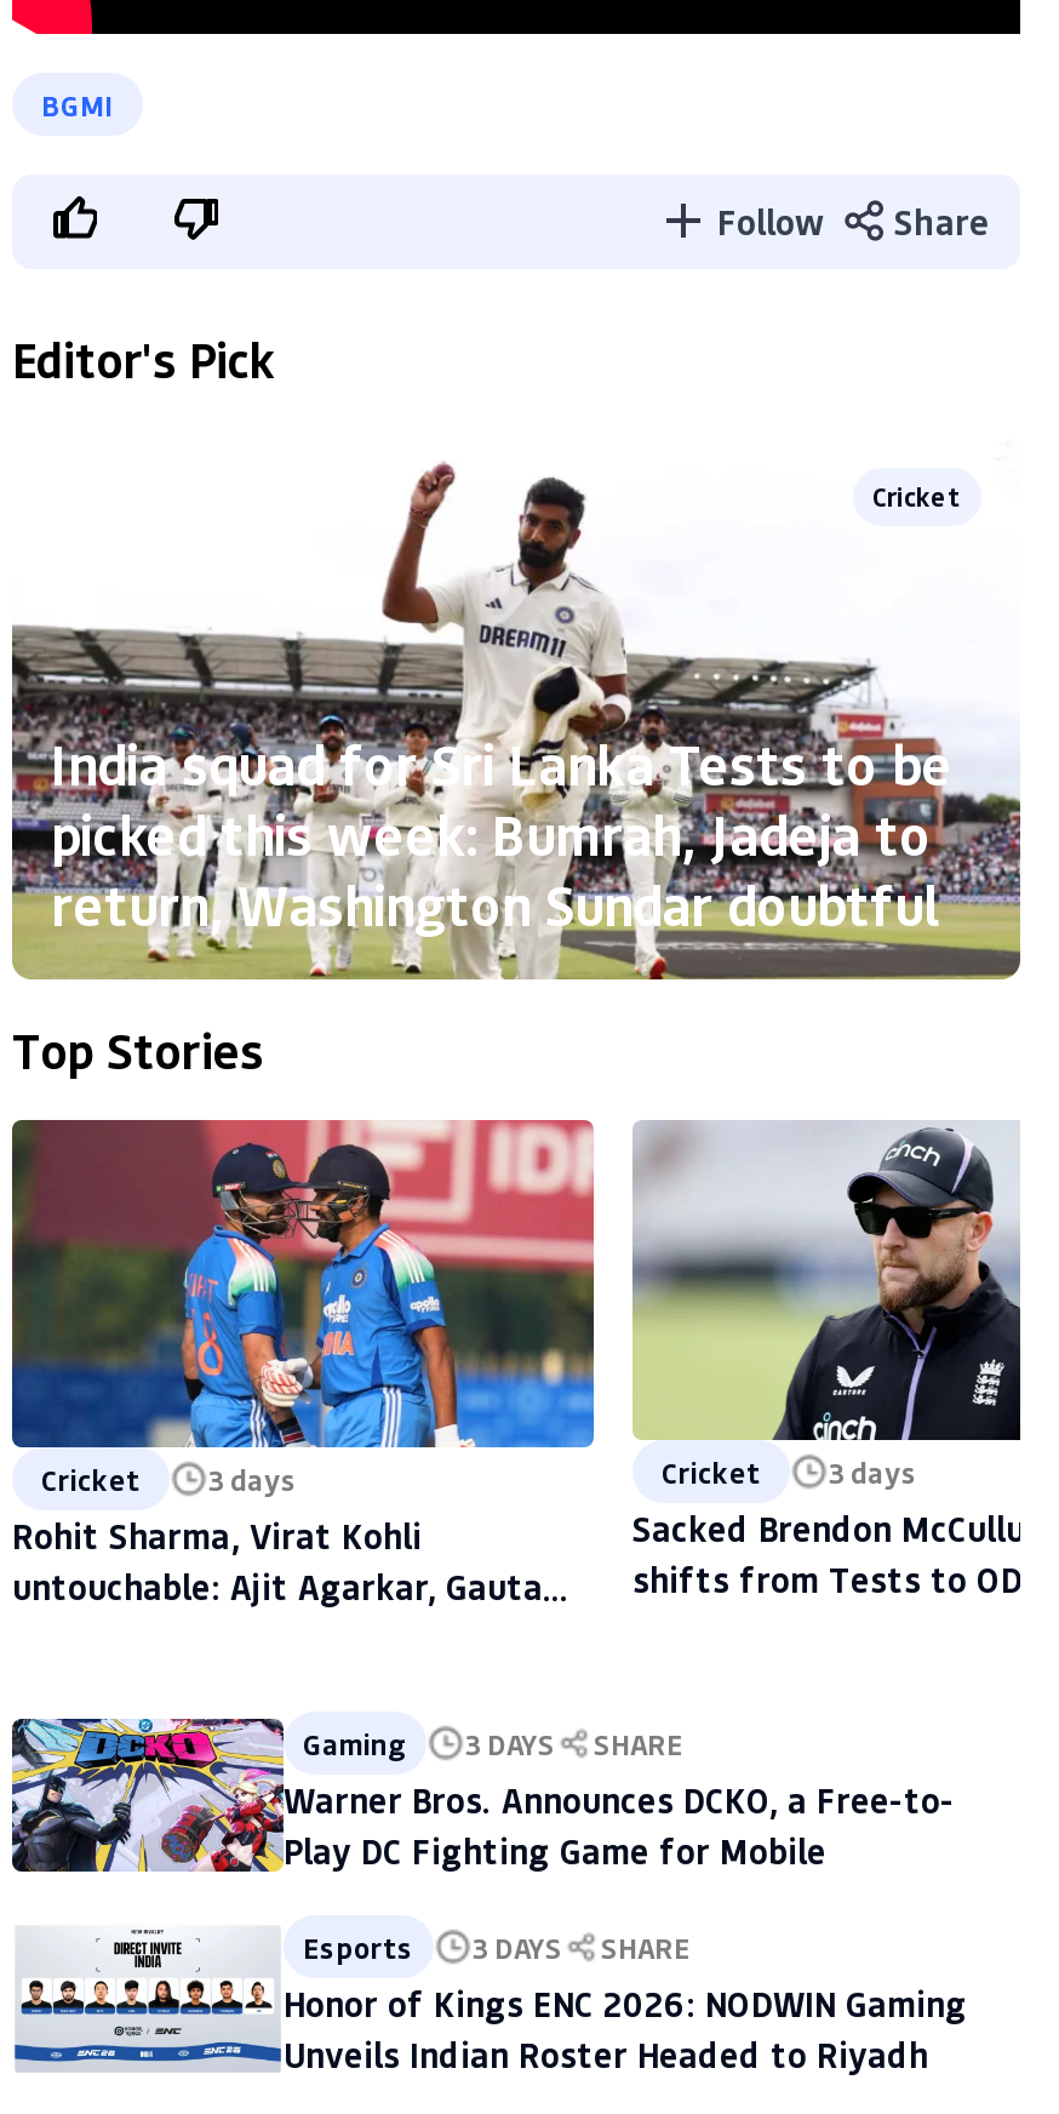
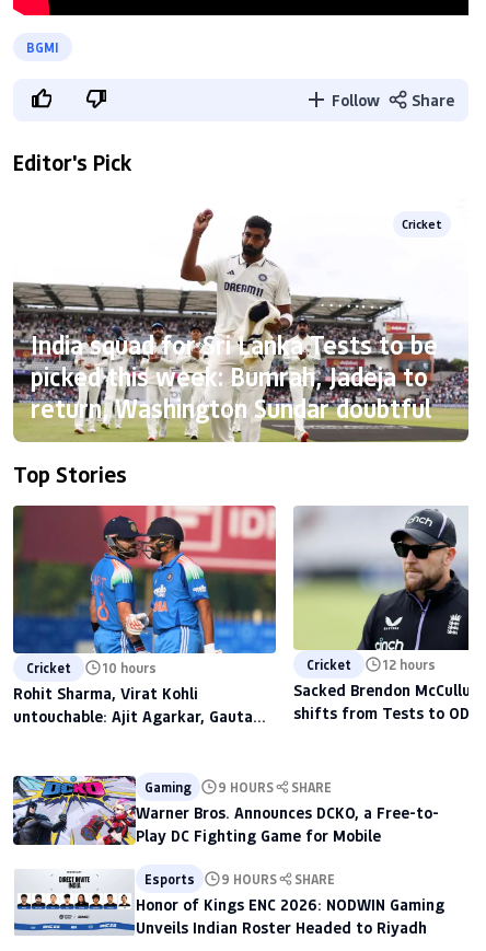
[41,1461,298,1499] Cricket 3 days -> [26,659,157,677] Cricket 10 hours
[662,1451,918,1490] Cricket 3 days -> [306,655,436,673] Cricket 12 hours
[303,1725,683,1764] Gaming 3 DAYS SHARE -> [144,779,332,796] Gaming 9 HOURS SHARE
[303,1929,691,1967] Esports 3 DAYS SHARE -> [144,871,335,888] Esports 9 HOURS SHARE

